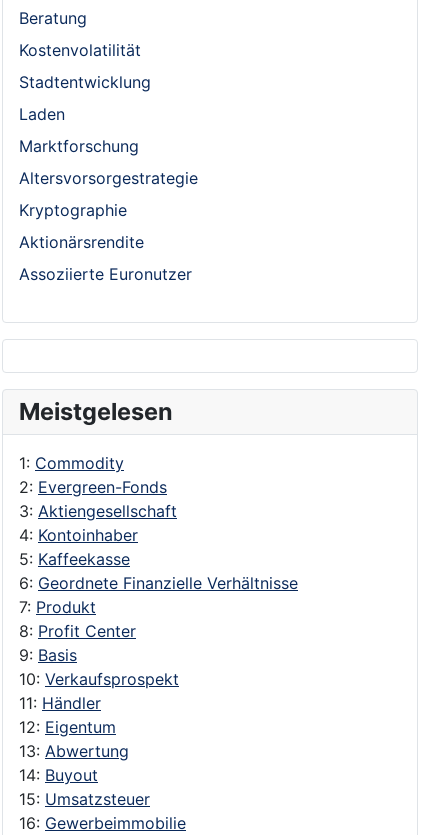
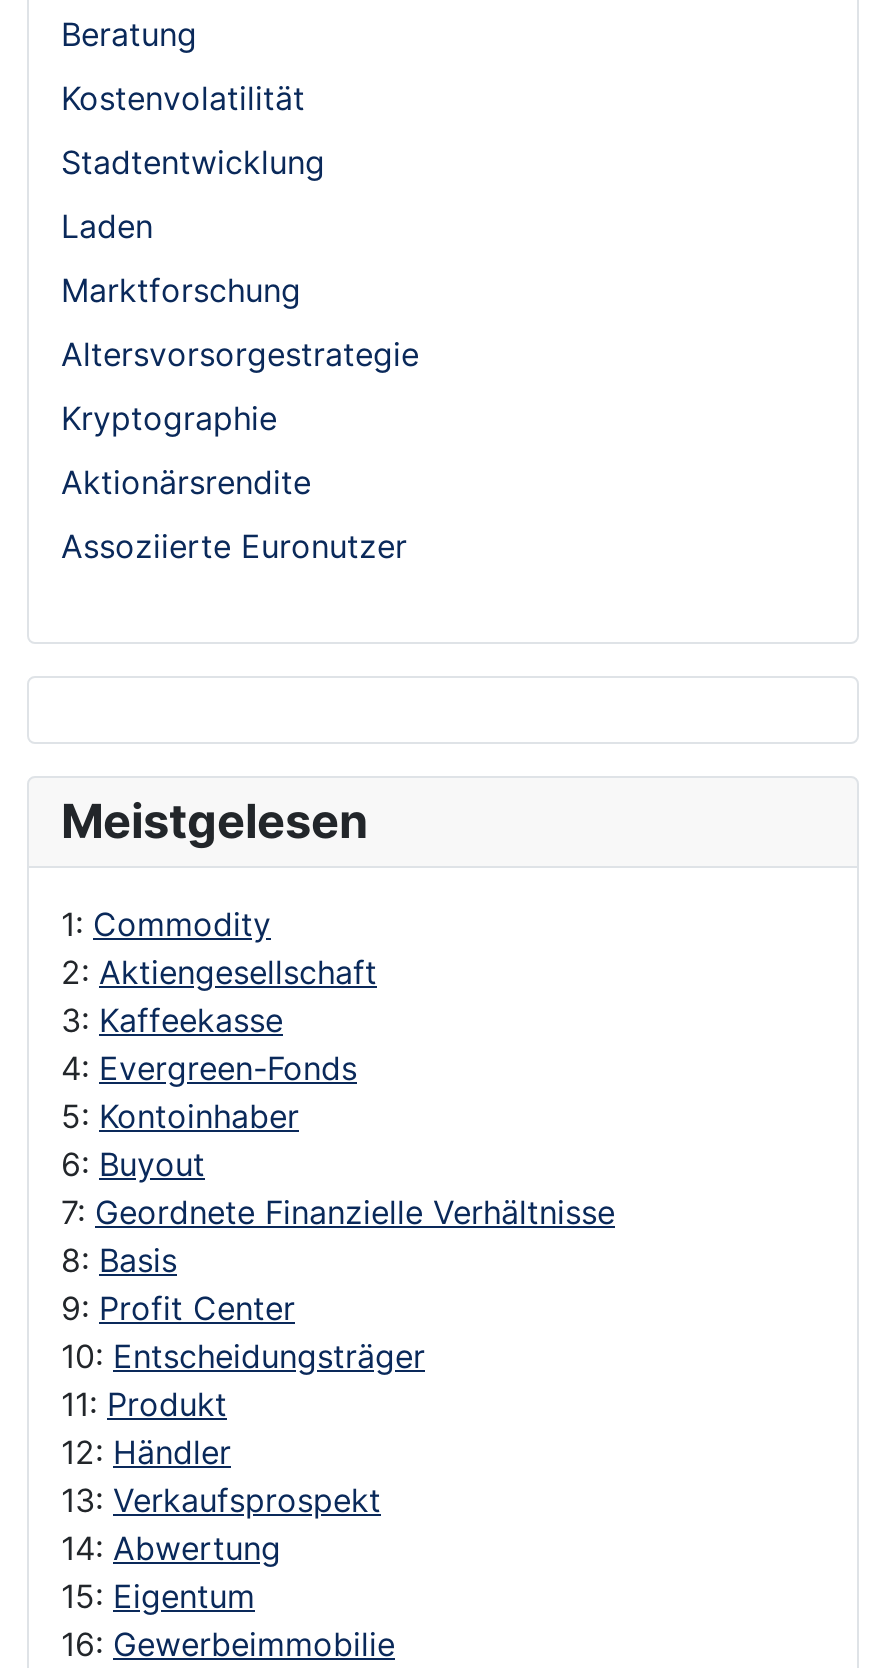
[19,476,298,808] 2: Evergreen-Fonds | 3: Aktiengesellschaft | 4: Kontoinhaber | 5: Kaffeekasse | 6: Geordnete Finanzielle Verhältnisse | 7: Produkt | 8: Profit Center | 9: Basis | 10: Verkaufsprospekt | 11: Händler | 12: Eigentum | 13: Abwertung | 14: Buyout | 15: Umsatzsteuer -> [61,951,615,1615] 2: Aktiengesellschaft | 3: Kaffeekasse | 4: Evergreen-Fonds | 5: Kontoinhaber | 6: Buyout | 7: Geordnete Finanzielle Verhältnisse | 8: Basis | 9: Profit Center | 10: Entscheidungsträger | 11: Produkt | 12: Händler | 13: Verkaufsprospekt | 14: Abwertung | 15: Eigentum

